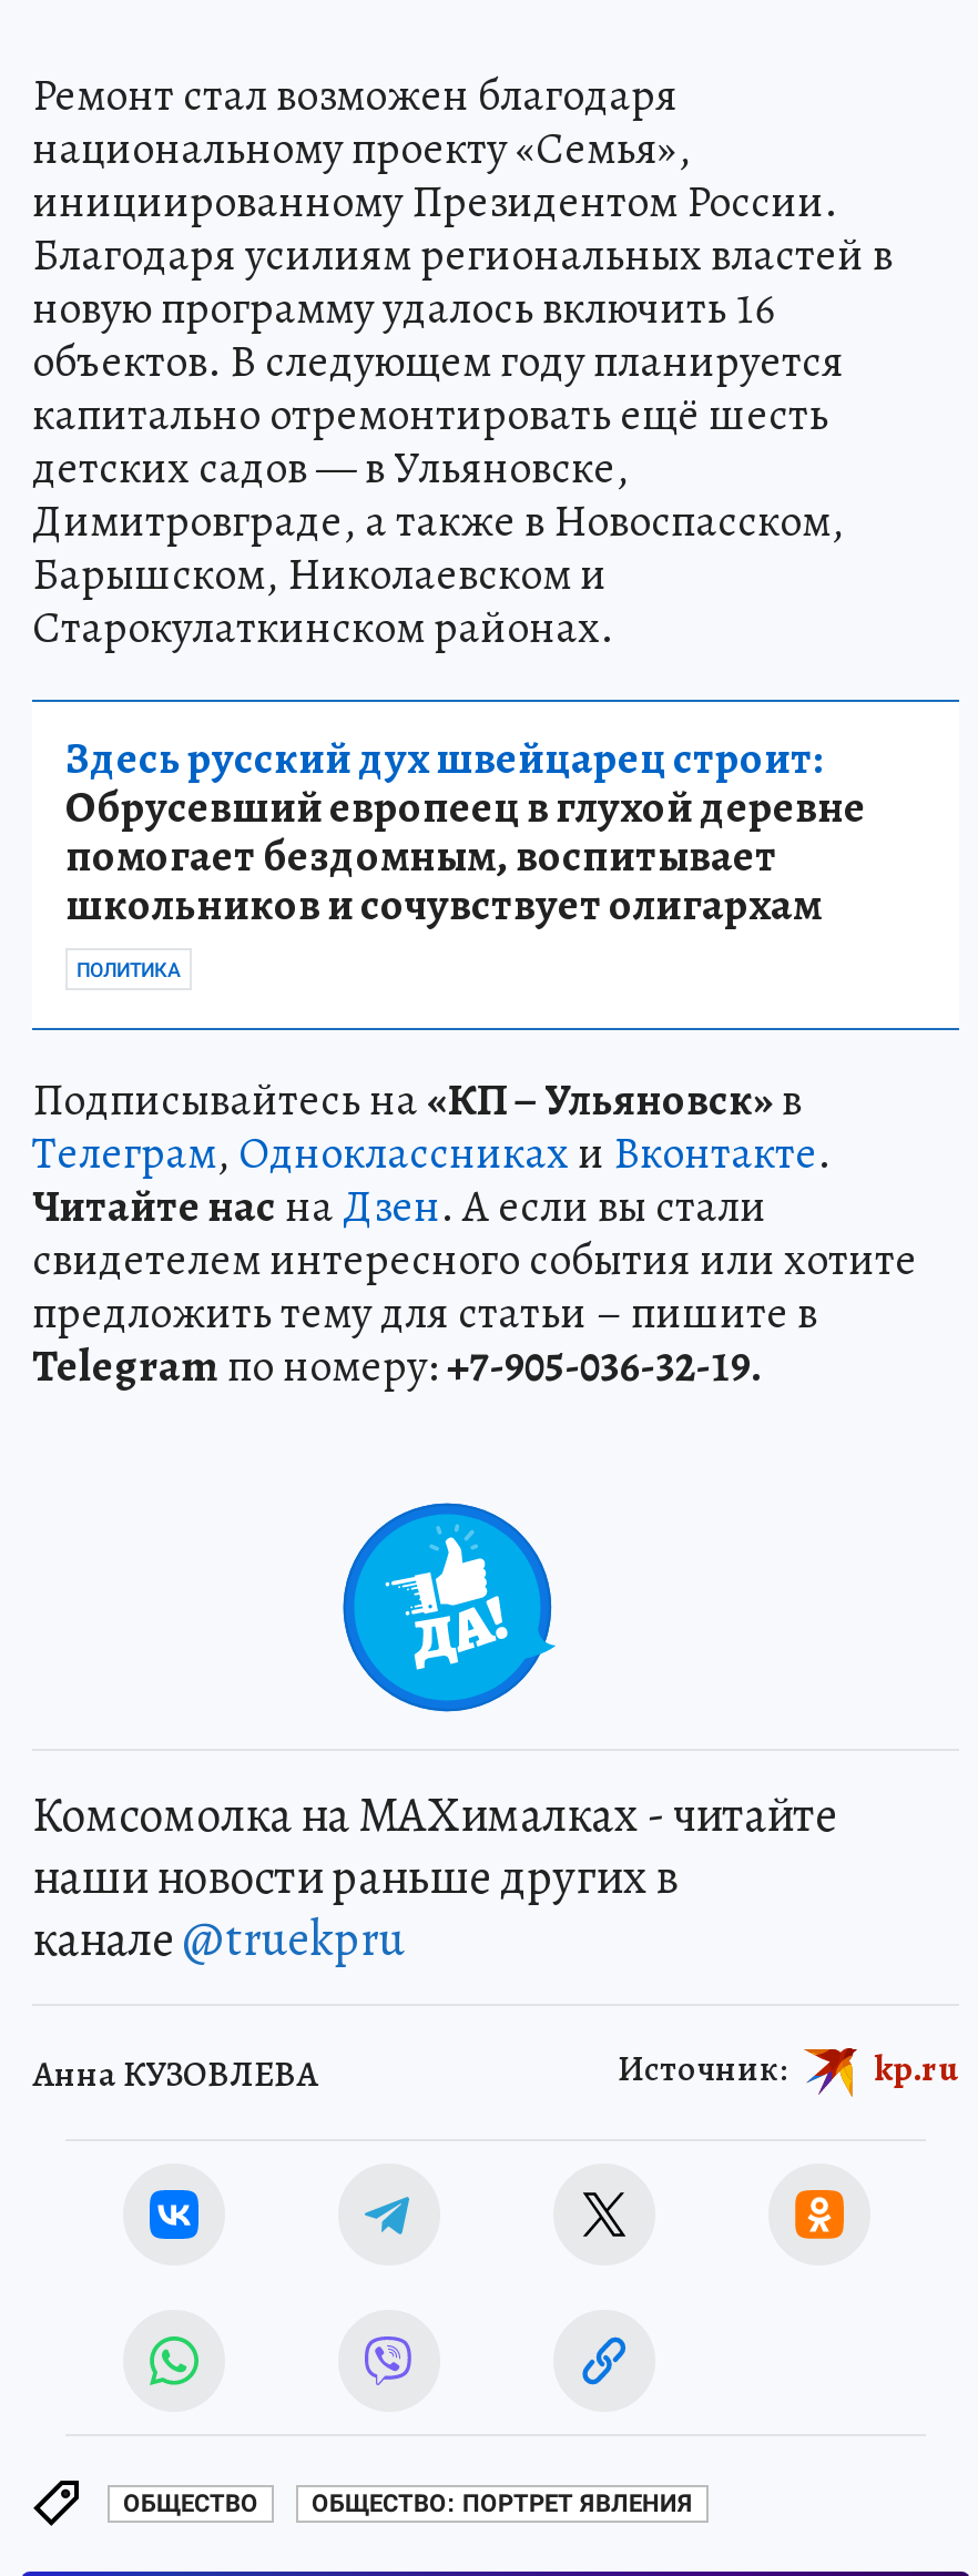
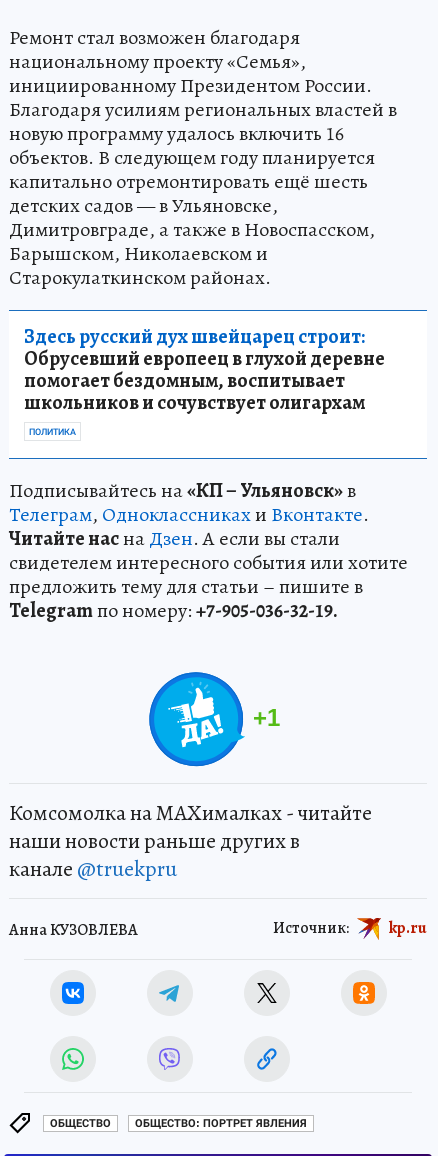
none -> [252,703,279,731] +1

